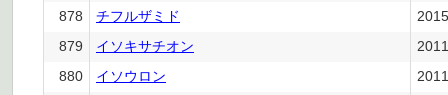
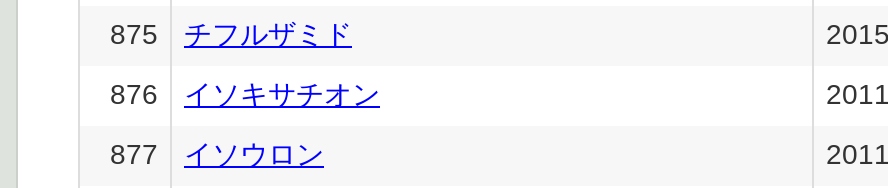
[59,9,83,24] 878 -> [110,21,158,51] 875
[59,39,83,54] 879 -> [110,81,158,111] 876
[59,69,166,84] 880 イソウロン -> [110,141,324,171] 877 イソウロン

